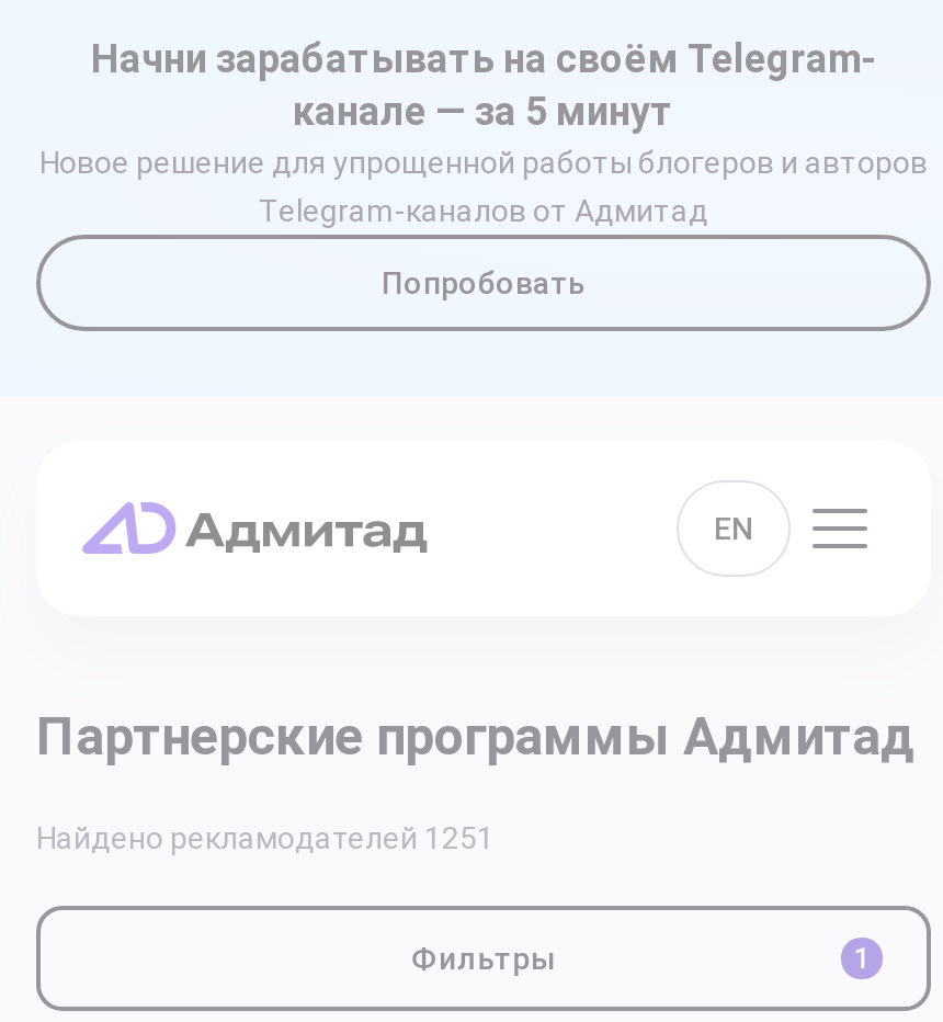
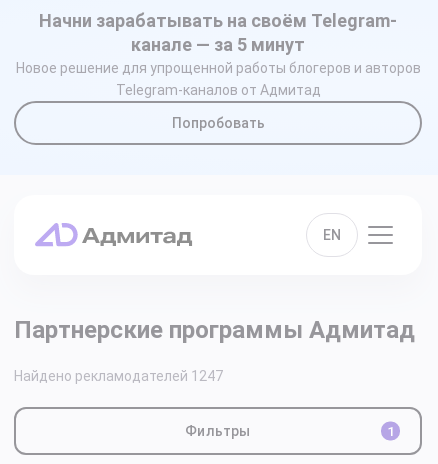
[36,820,495,855] Найдено рекламодателей 1251 -> [14,368,223,384] Найдено рекламодателей 1247

